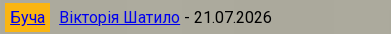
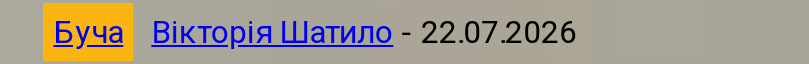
[59,8,272,27] Вікторія Шатило - 21.07.2026 -> [151,13,577,51] Вікторія Шатило - 22.07.2026

